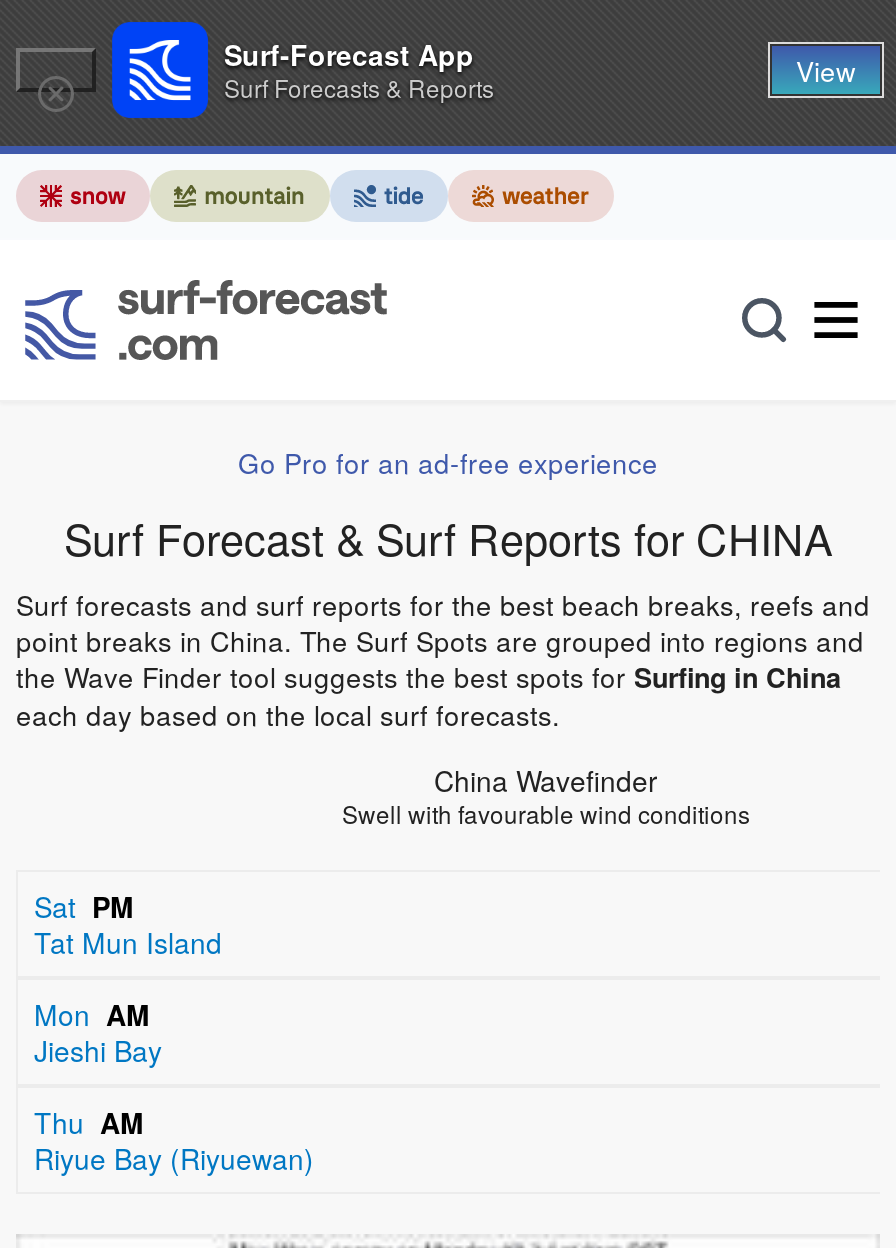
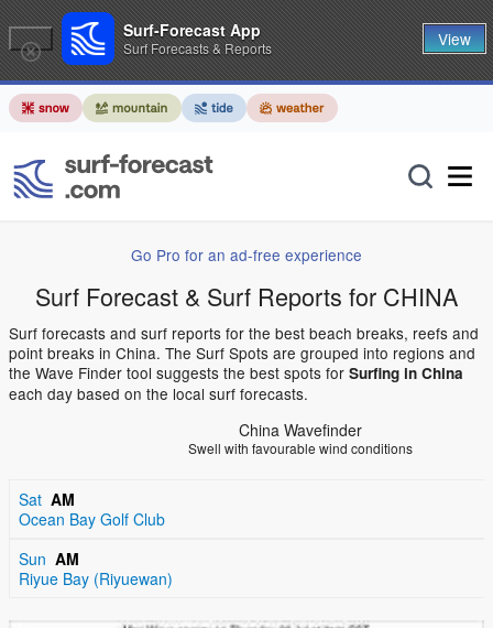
[34,886,222,1142] Sat PM | Tat Mun Island | Mon AM | Jieshi Bay | Thu AM -> [19,488,165,570] Sat AM | Ocean Bay Golf Club | Sun AM

